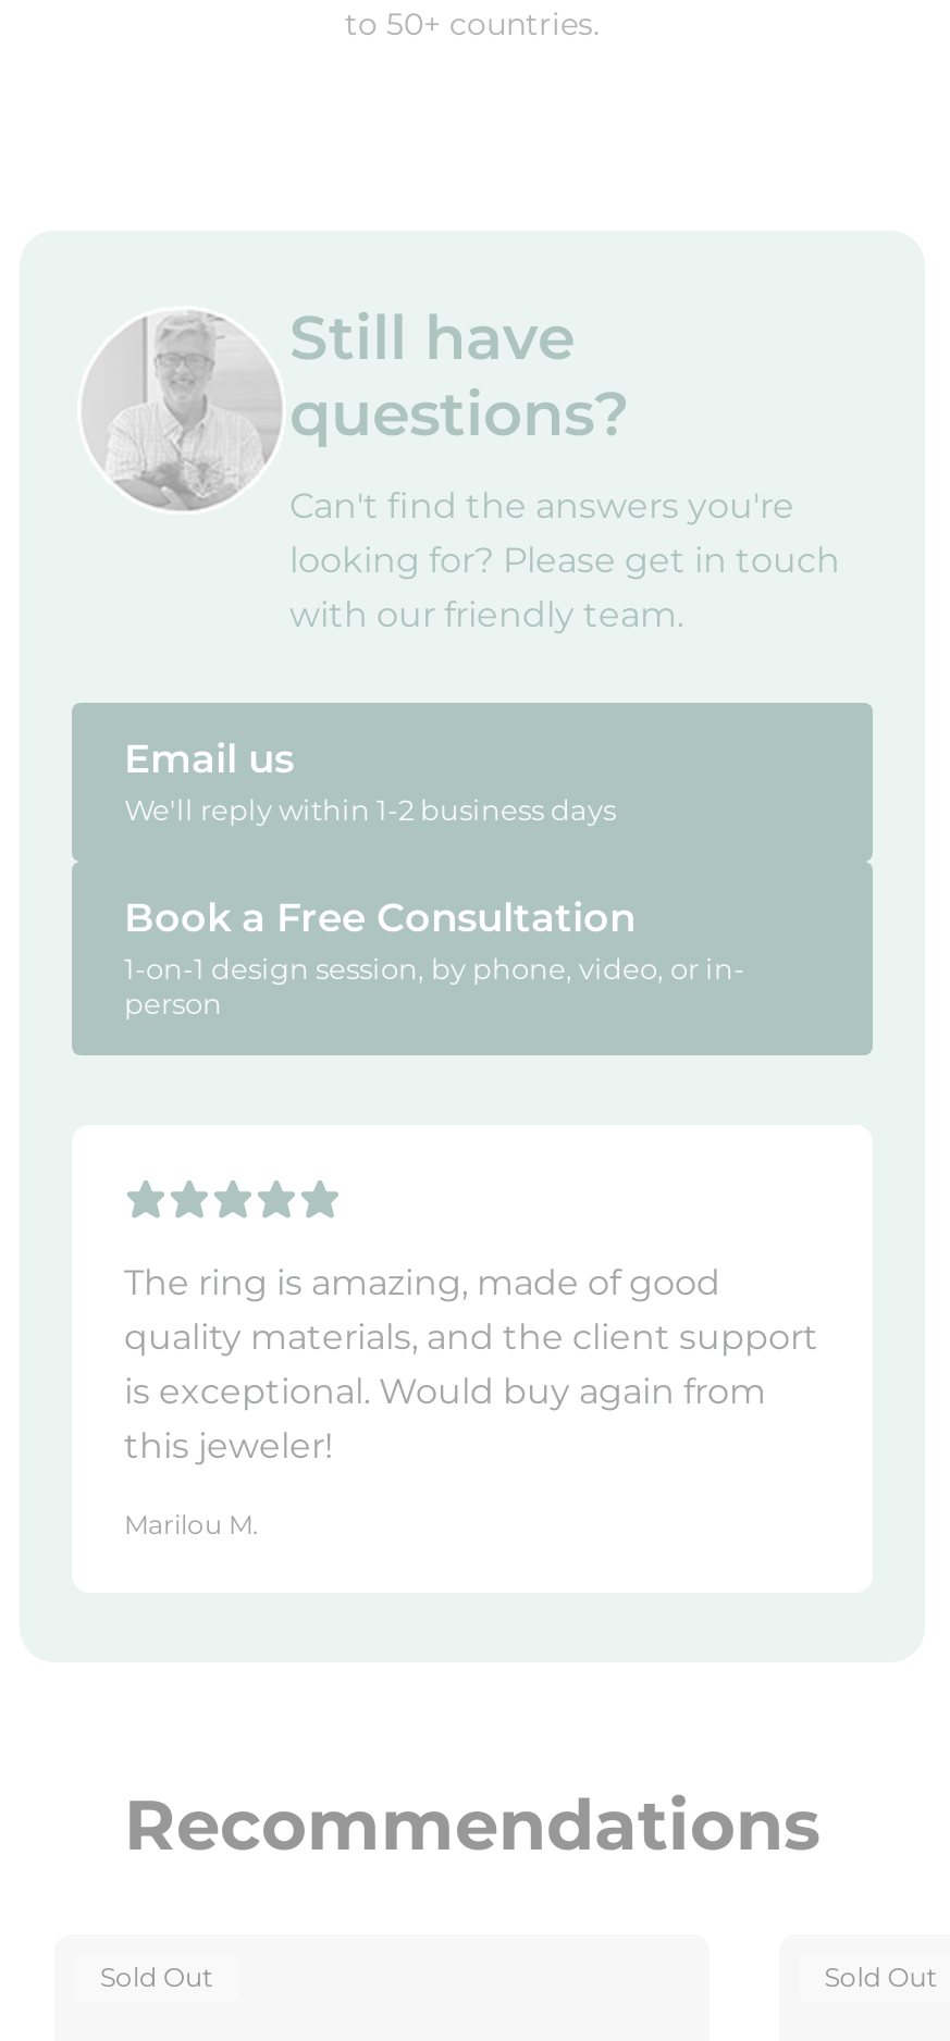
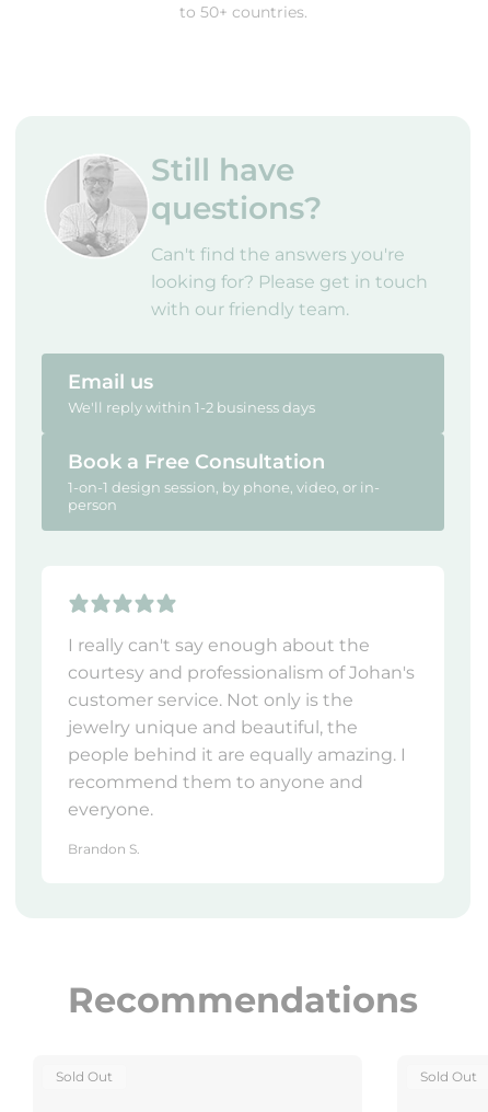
[124,1262,818,1467] The ring is amazing, made of good | quality materials, and the client support | is exceptional. Would buy again from | this jeweler! -> [68,635,415,820] I really can't say enough about the | courtesy and professionalism of Johan's | customer service. Not only is the | jewelry unique and beautiful, the | people behind it are equally amazing. I | recommend them to anyone and | everyone.
[124,1508,259,1541] Marilou M. -> [68,841,140,857] Brandon S.

